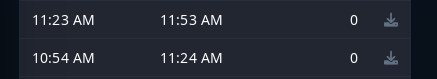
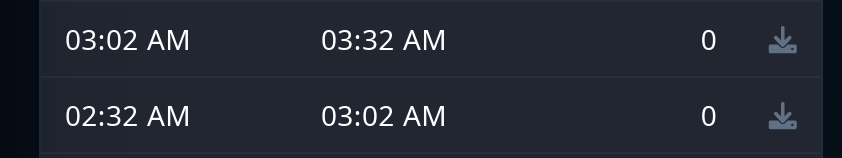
[32,10,95,29] 11:23 AM -> [65,20,192,58] 03:02 AM
[160,10,223,29] 11:53 AM -> [321,20,448,58] 03:32 AM
[32,48,95,67] 10:54 AM -> [65,96,192,134] 02:32 AM
[160,48,223,67] 11:24 AM -> [321,96,448,134] 03:02 AM

